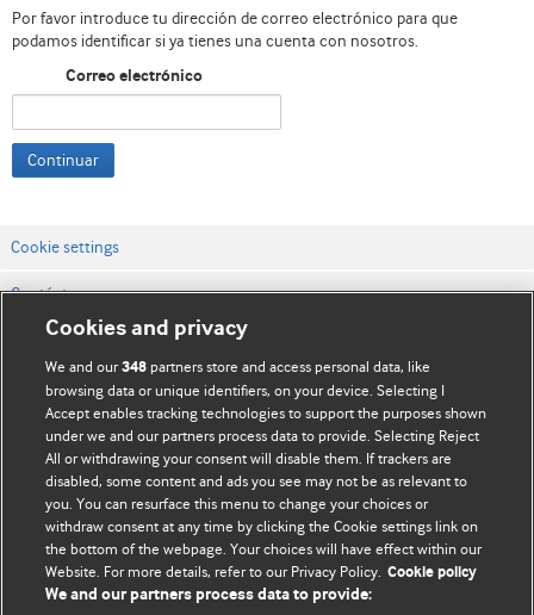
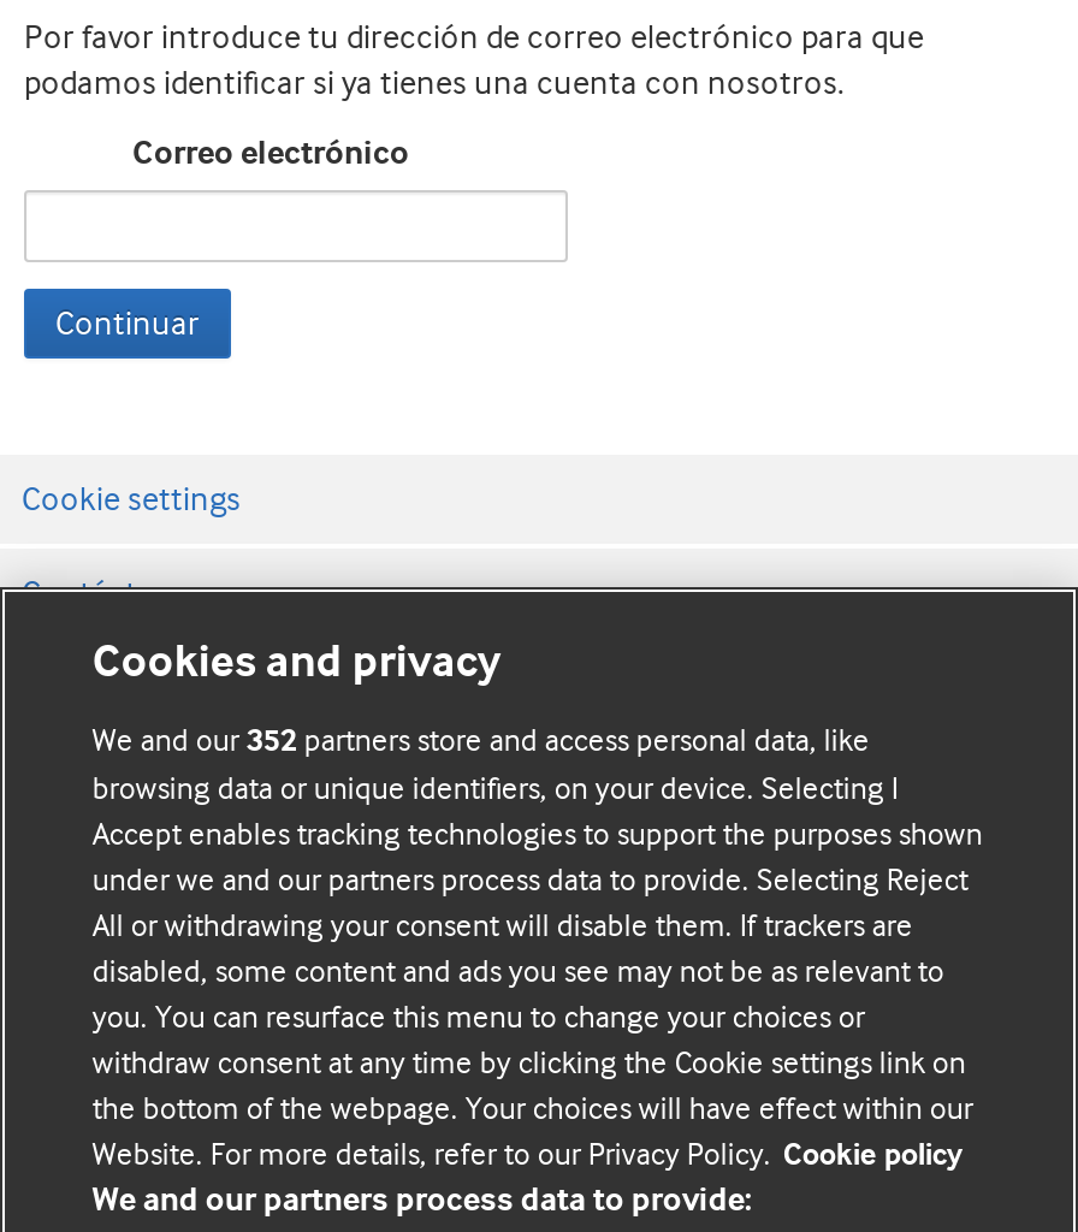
[46,358,431,377] We and our 348 partners store and access personal data, like -> [92,722,870,760] We and our 352 partners store and access personal data, like

